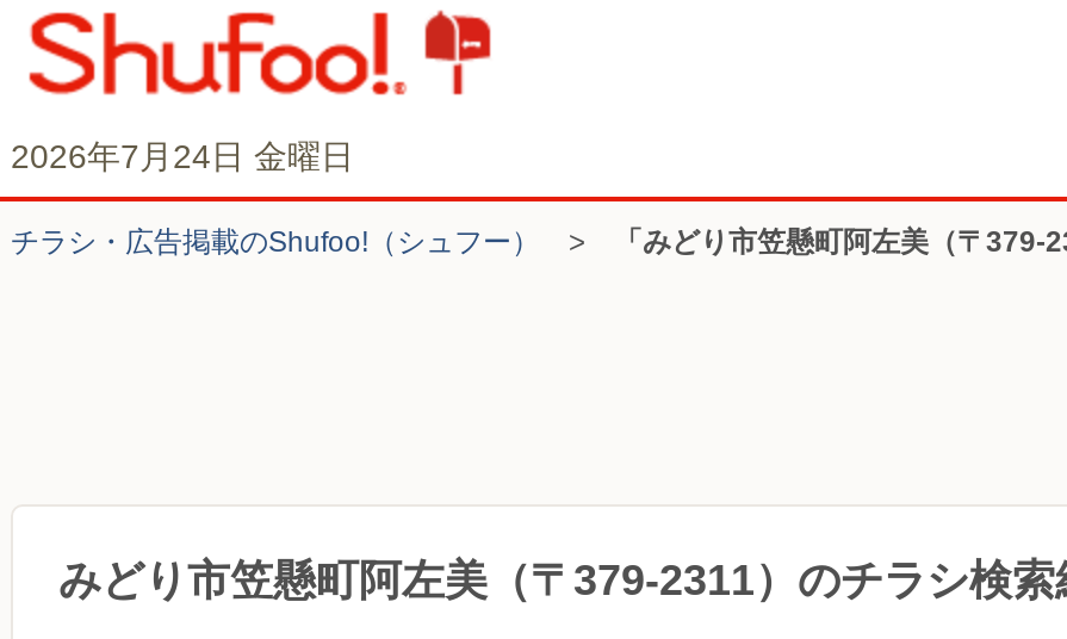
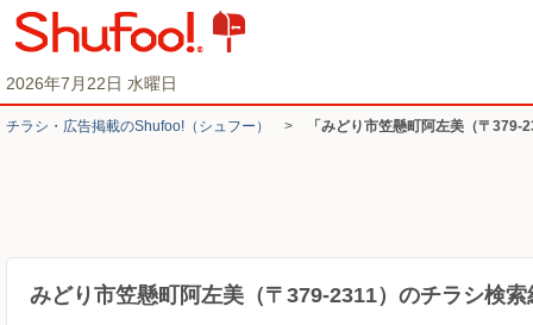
[11,137,354,175] 2026年7月24日 金曜日 -> [6,74,177,93] 2026年7月22日 水曜日

